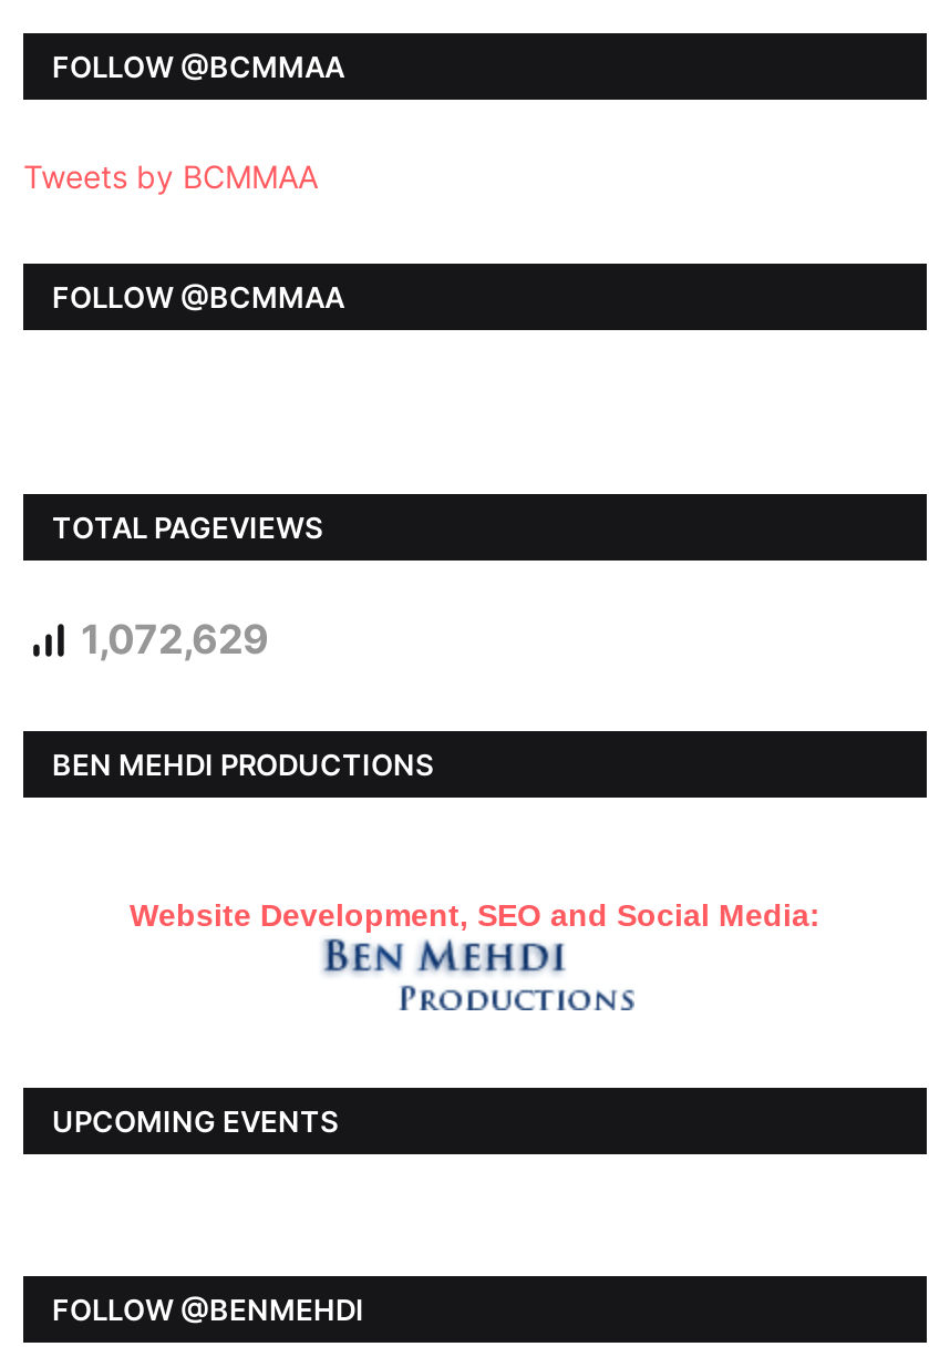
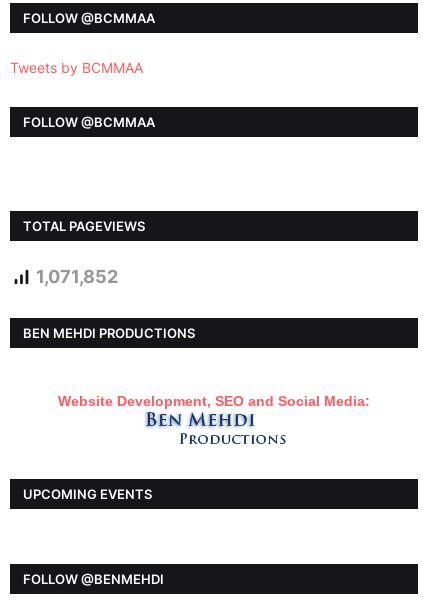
[81,617,269,664] 1,072,629 -> [36,266,118,287] 1,071,852

